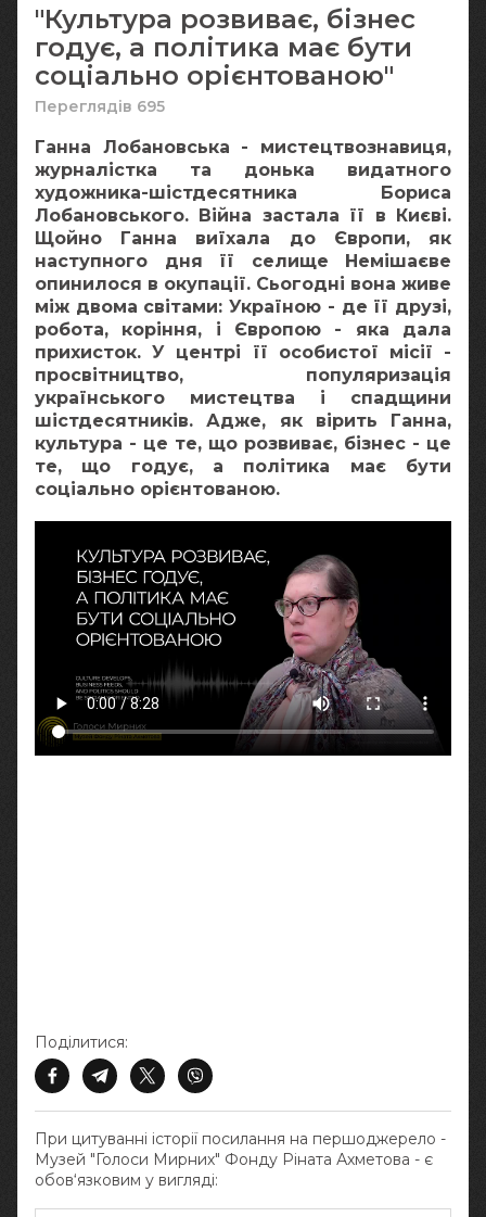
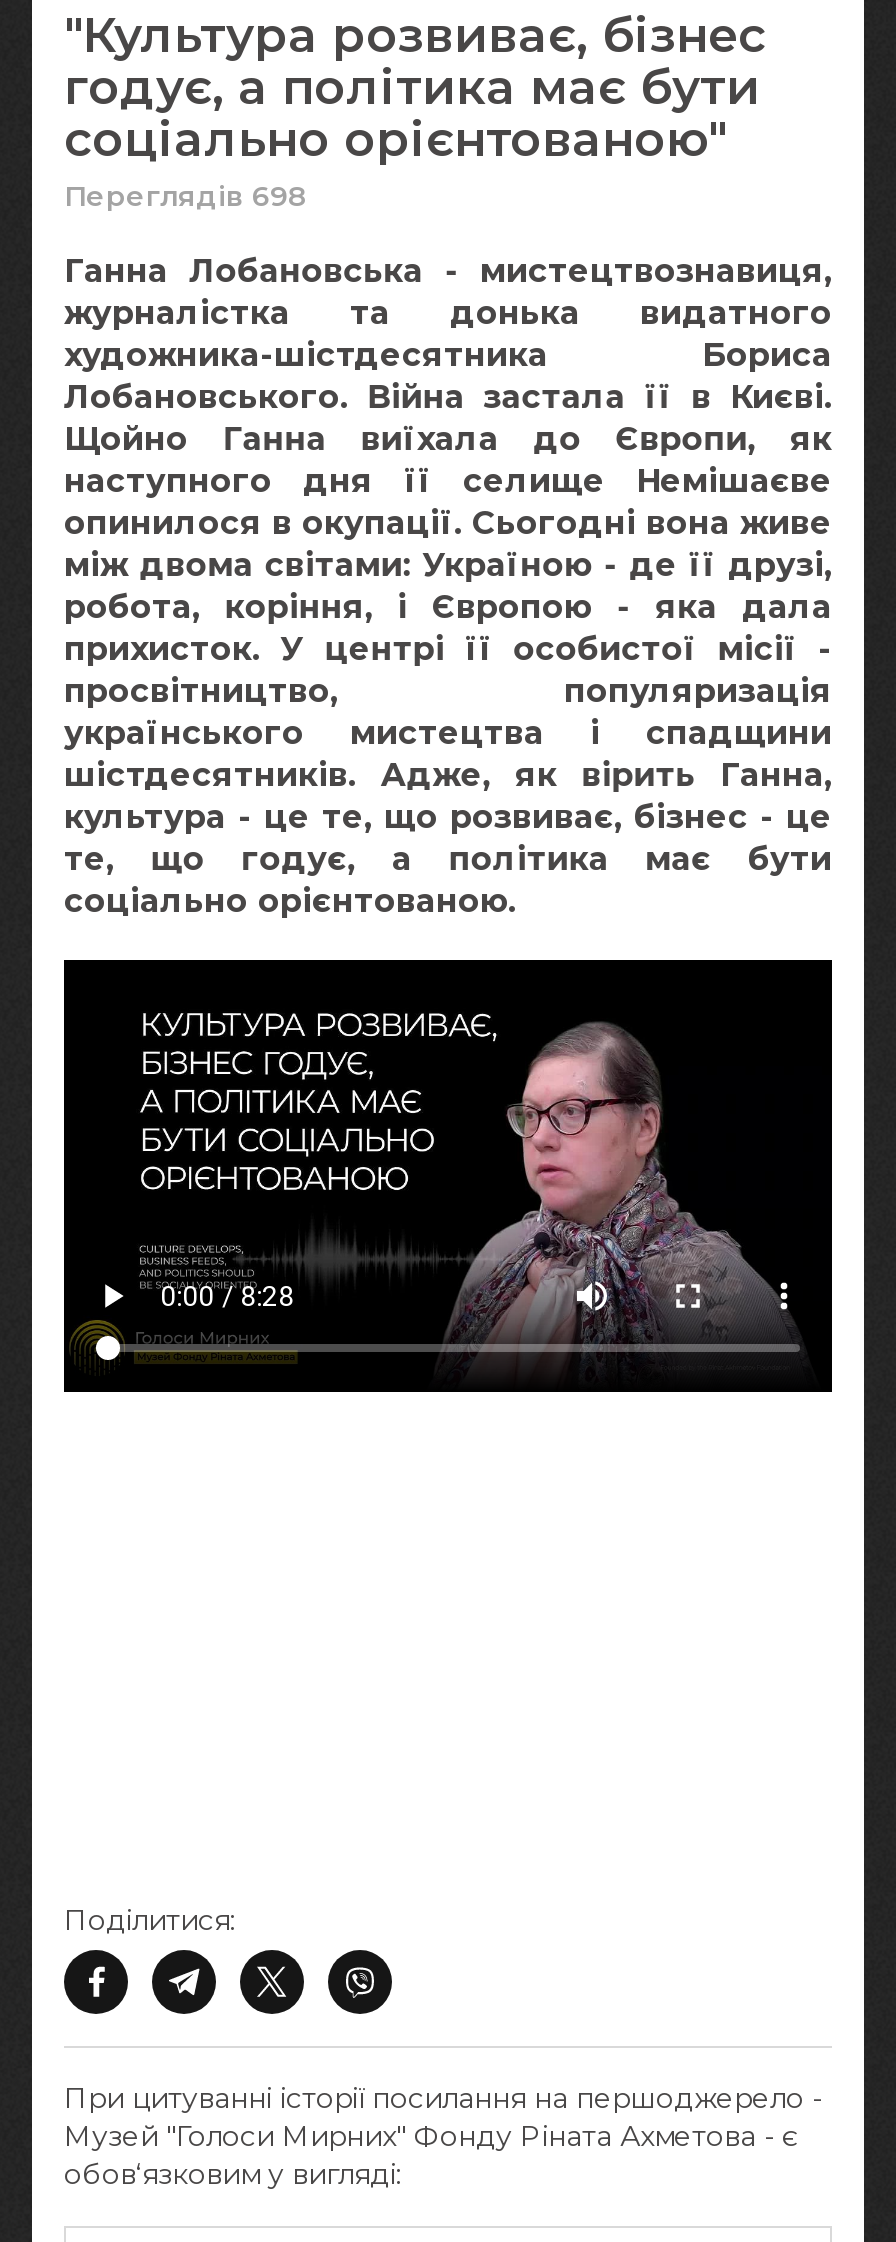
[35,97,165,116] Переглядів 695 -> [64,178,308,214] Переглядів 698

